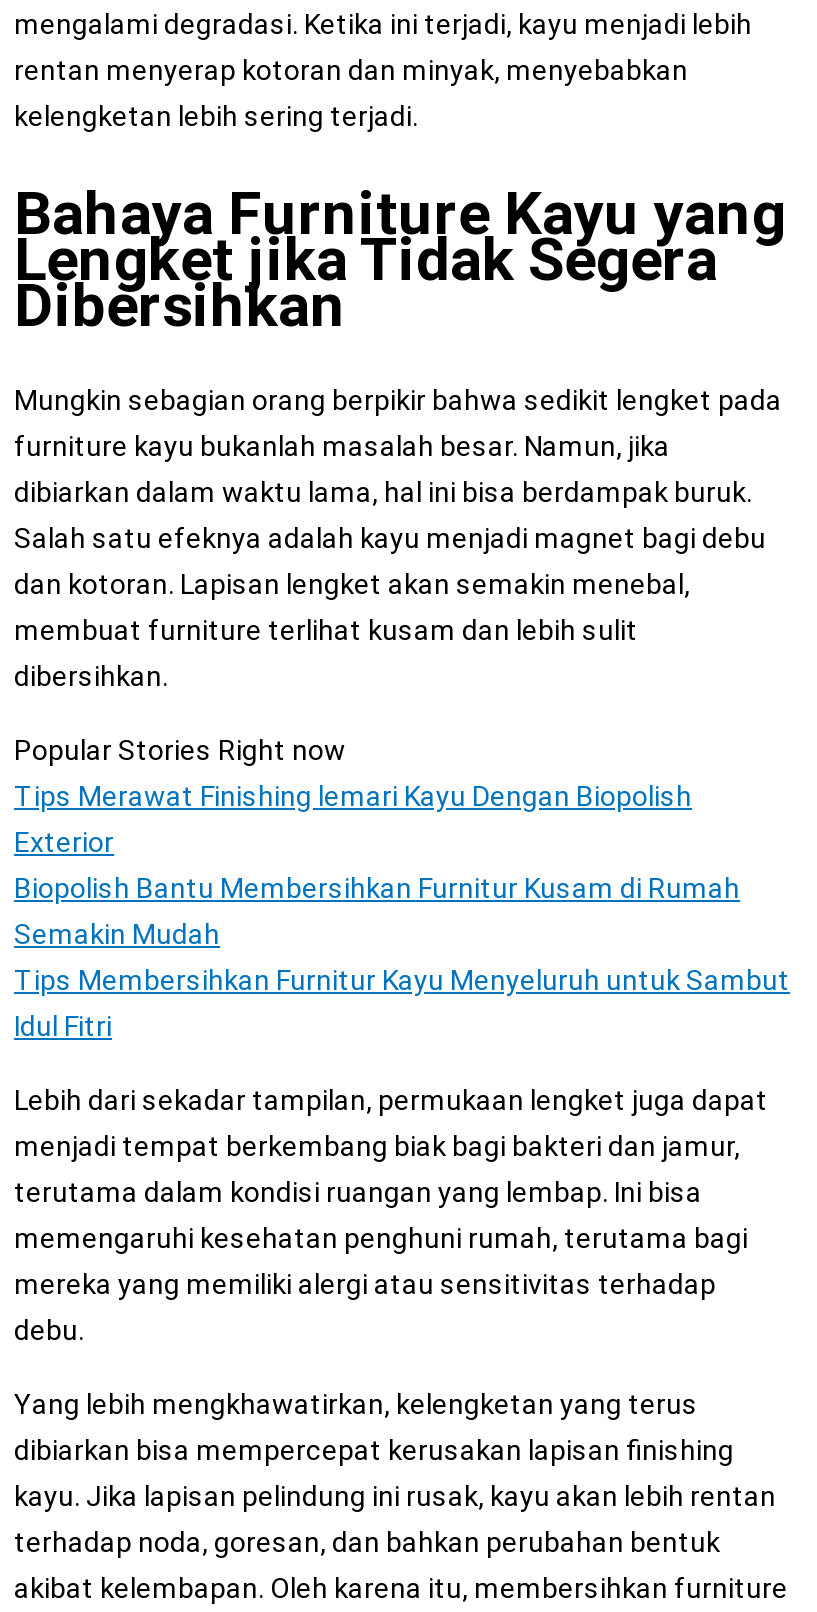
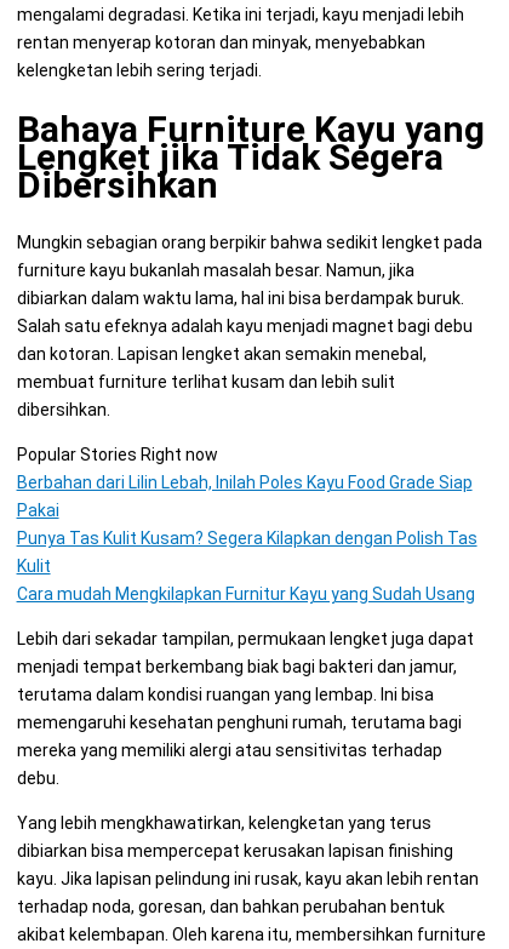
[14,779,790,1041] Tips Merawat Finishing lemari Kayu Dengan Biopolish | Exterior | Biopolish Bantu Membersihkan Furnitur Kusam di Rumah | Semakin Mudah | Tips Membersihkan Furnitur Kayu Menyeluruh untuk Sambut | Idul Fitri -> [16,472,477,603] Berbahan dari Lilin Lebah, Inilah Poles Kayu Food Grade Siap | Pakai | Punya Tas Kulit Kusam? Segera Kilapkan dengan Polish Tas | Kulit | Cara mudah Mengkilapkan Furnitur Kayu yang Sudah Usang

